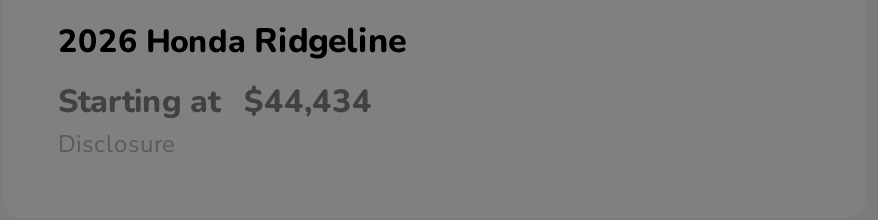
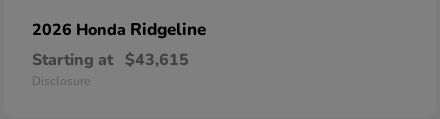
[58,79,372,123] Starting at $44,434 -> [32,49,189,71] Starting at $43,615

